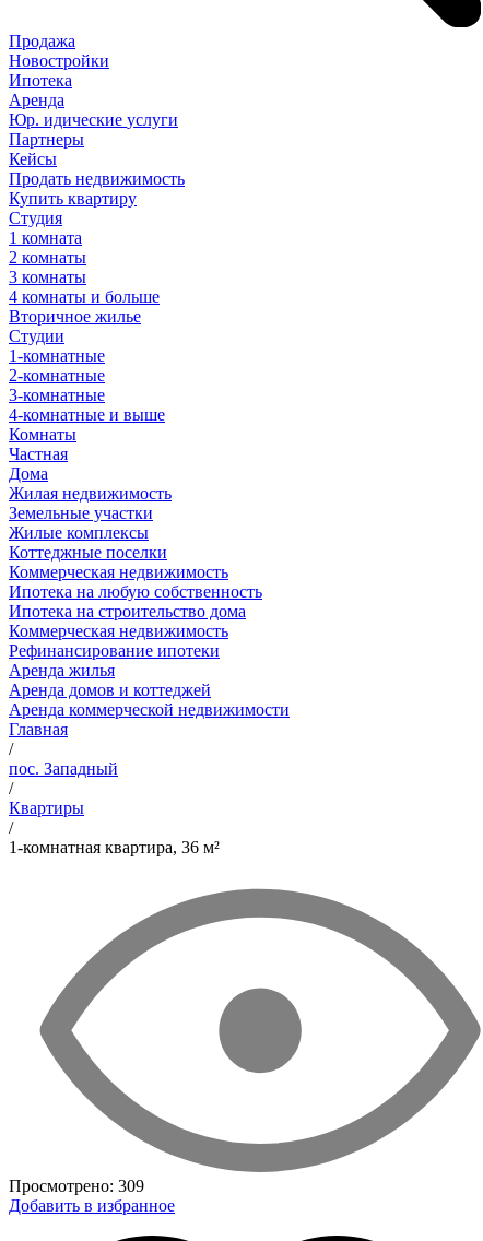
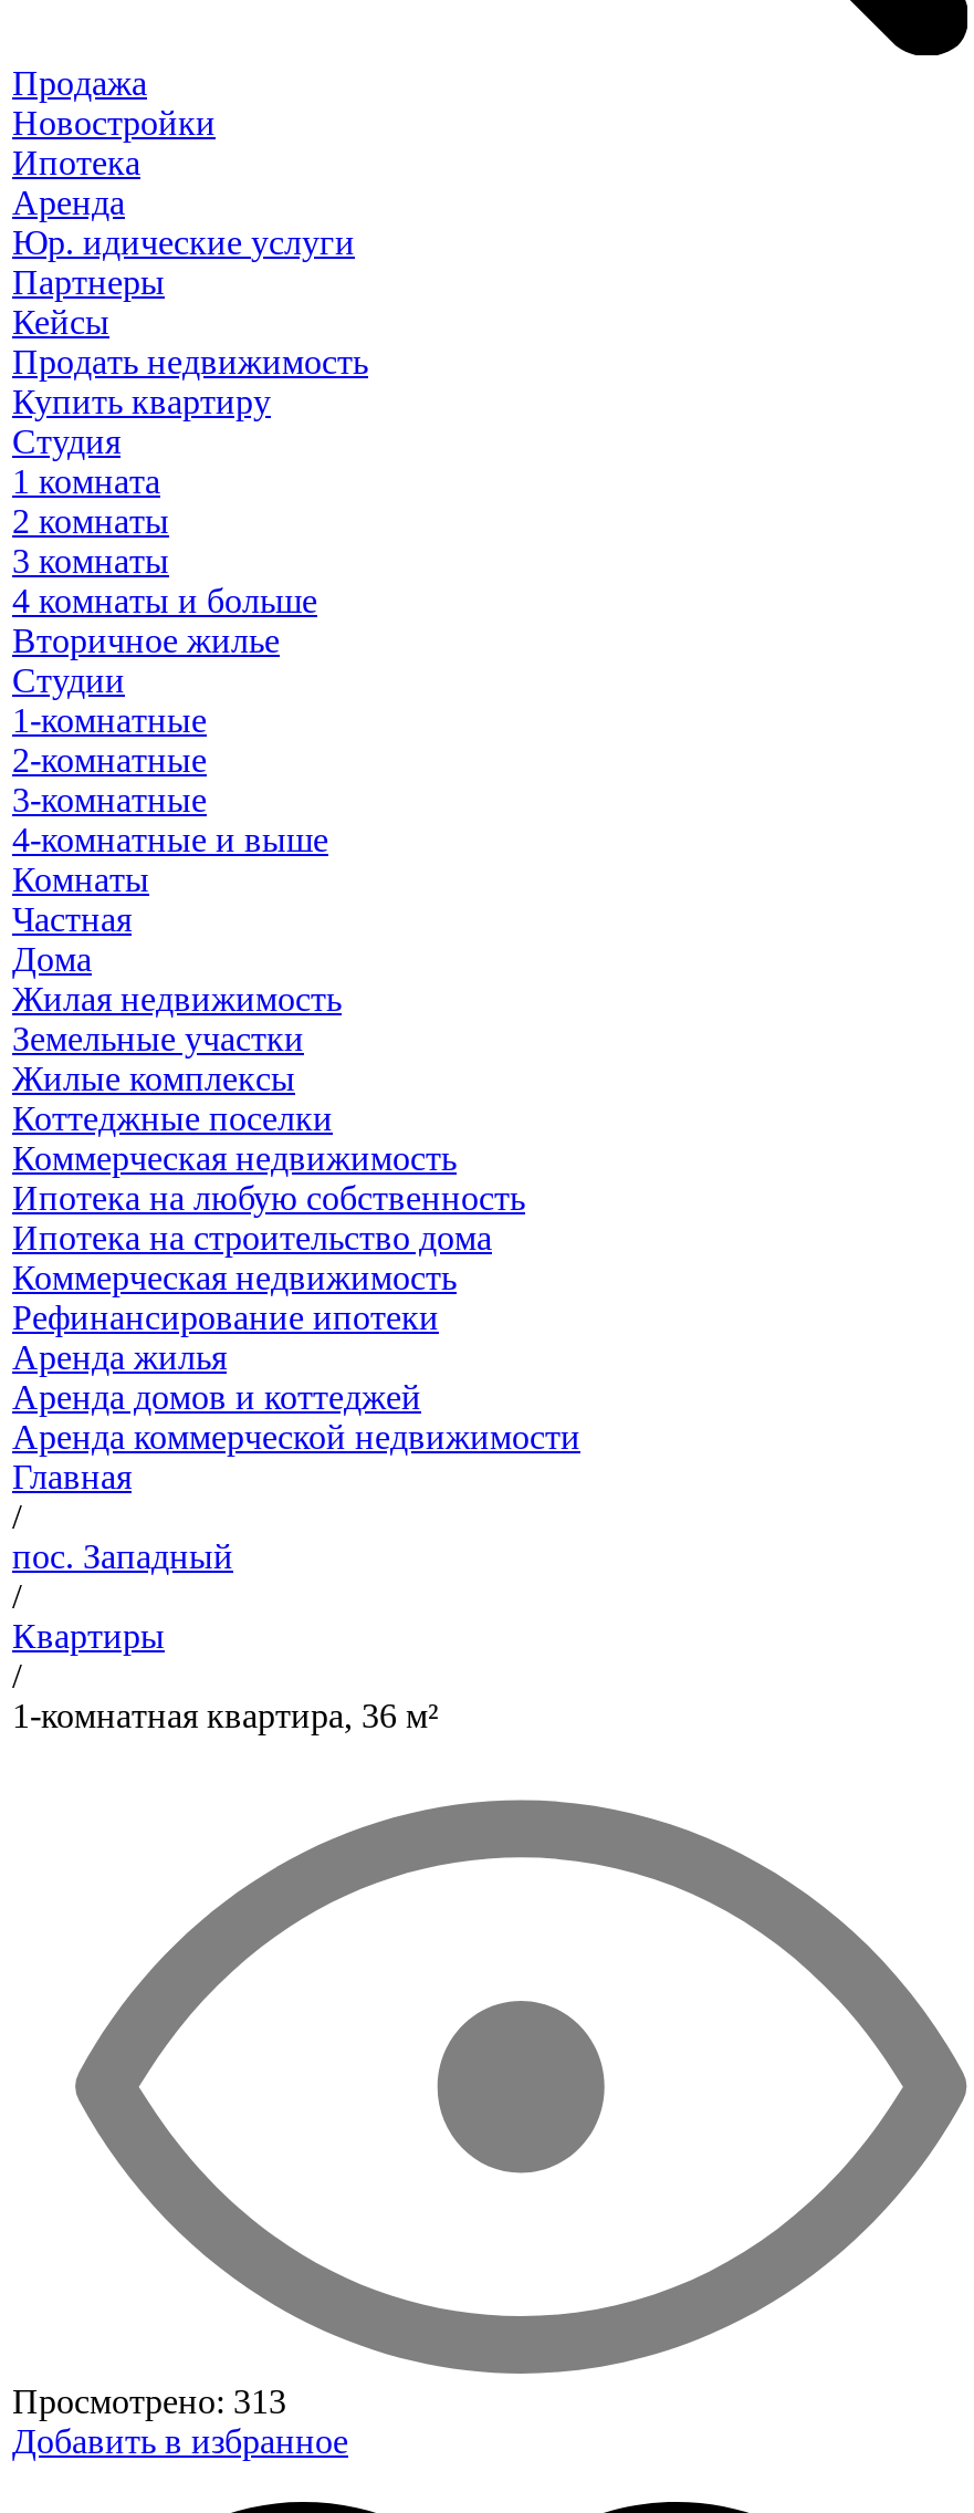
[9,1177,144,1195] Просмотрено: 309 -> [12,2382,286,2420] Просмотрено: 313

